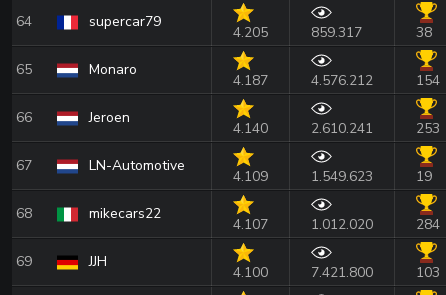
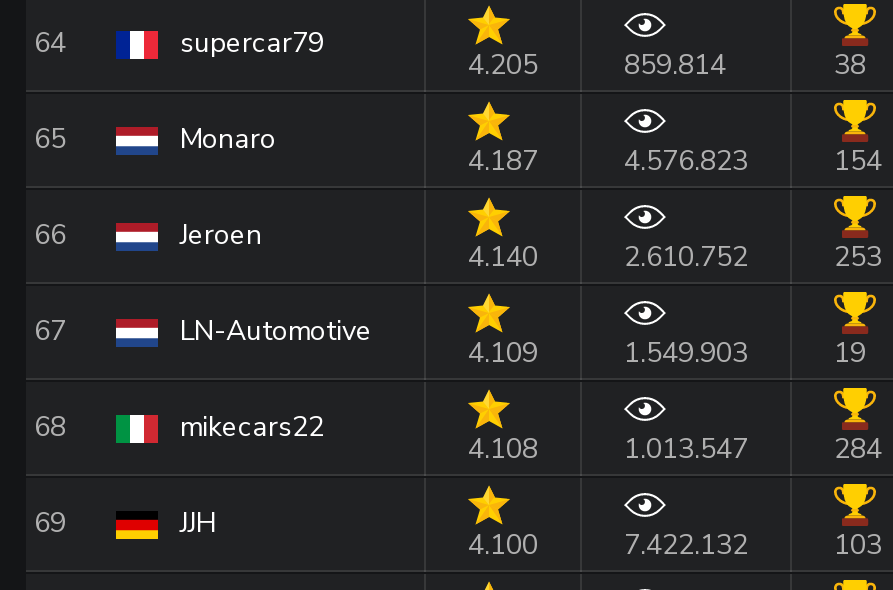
[311,23,362,42] 859.317 -> [624,47,726,85] 859.814
[311,71,373,90] 4.576.212 -> [624,143,748,181] 4.576.823
[311,119,373,138] 2.610.241 -> [624,239,748,277] 2.610.752
[311,167,373,186] 1.549.623 -> [624,335,748,373] 1.549.903
[233,215,268,234] 4.107 -> [468,431,538,469] 4.108
[311,215,373,234] 1.012.020 -> [624,431,748,469] 1.013.547
[311,263,373,282] 7.421.800 -> [624,527,748,565] 7.422.132

